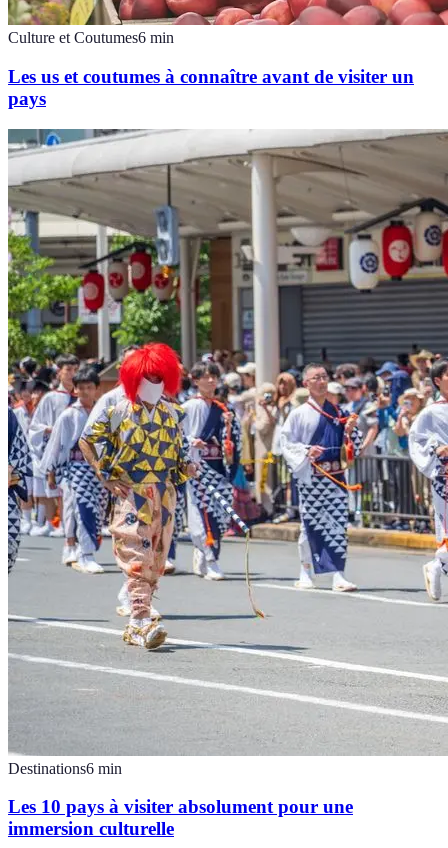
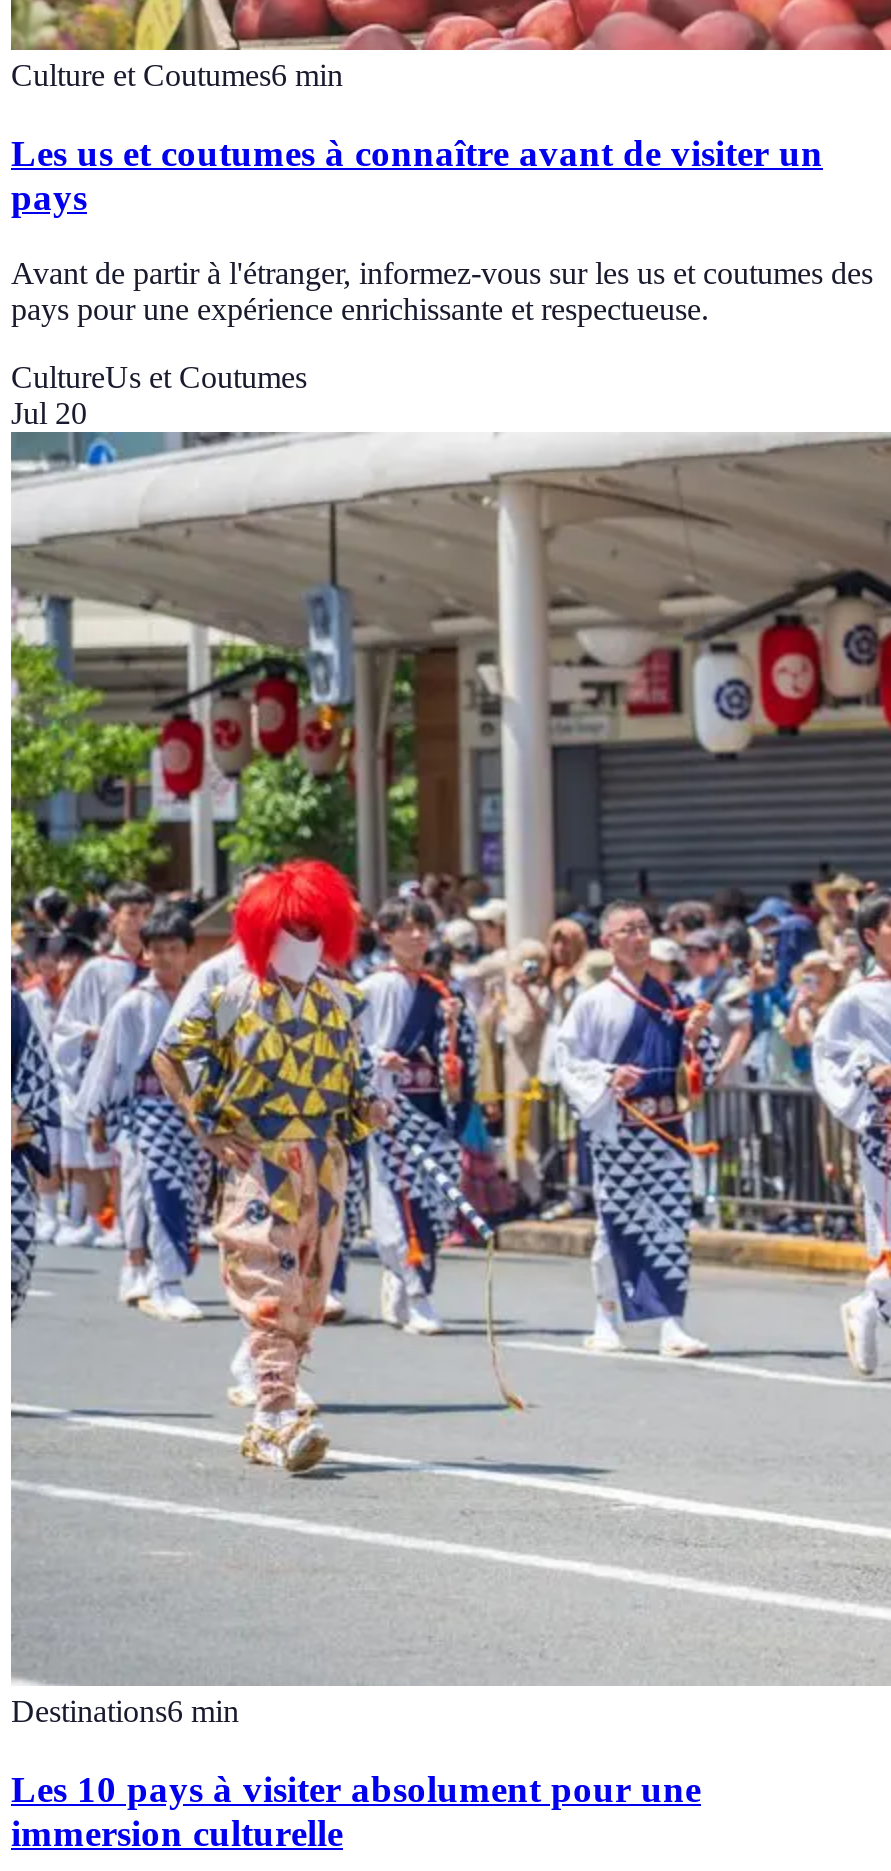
none -> [11,257,873,431] Avant de partir à l'étranger, informez-vous sur les us et coutumes des | pays pour une expérience enrichissante et respectueuse. | CultureUs et Coutumes | Jul 20

